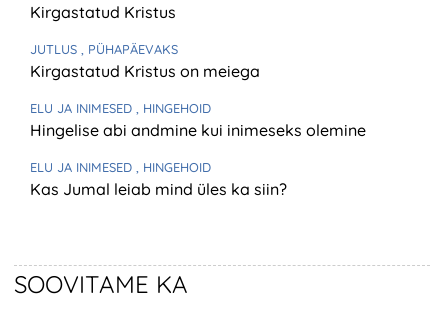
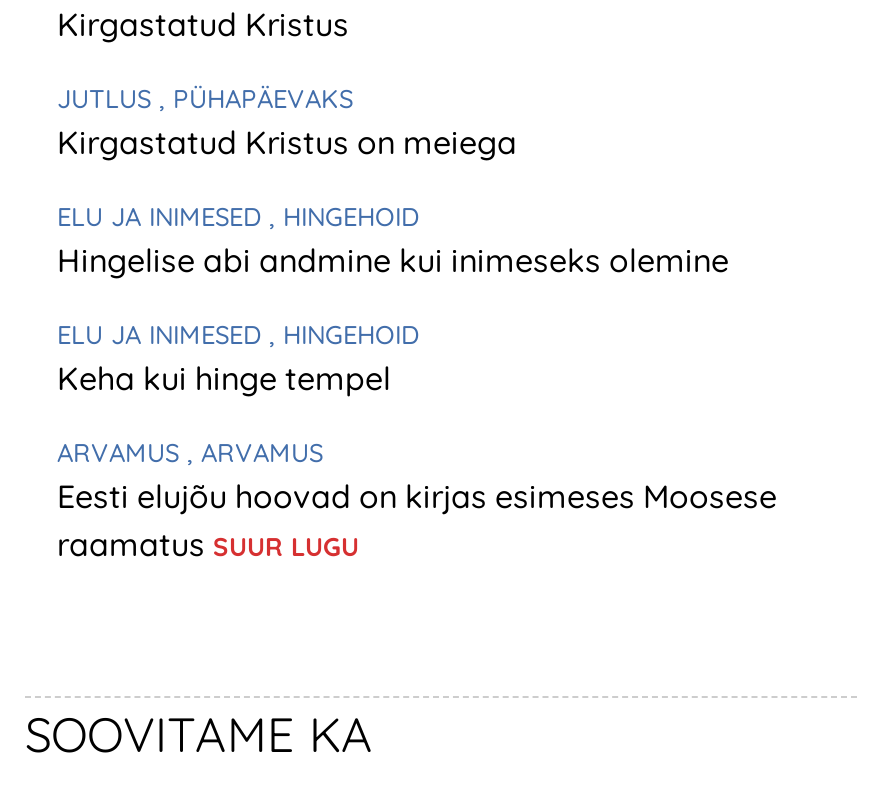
[30,179,287,199] Kas Jumal leiab mind üles ka siin? -> [57,358,785,564] Keha kui hinge tempel | ARVAMUS, ARVAMUS | Eesti elujõu hoovad on kirjas esimeses Moosese | raamatus SUUR LUGU

